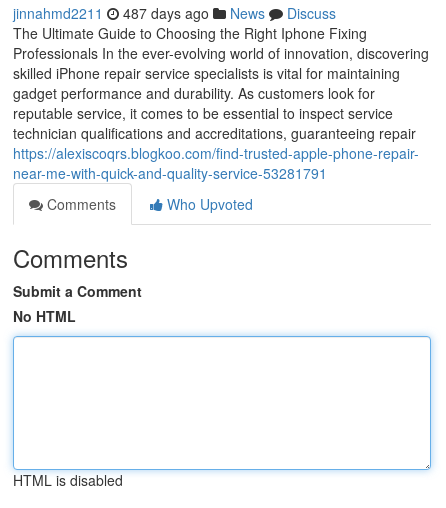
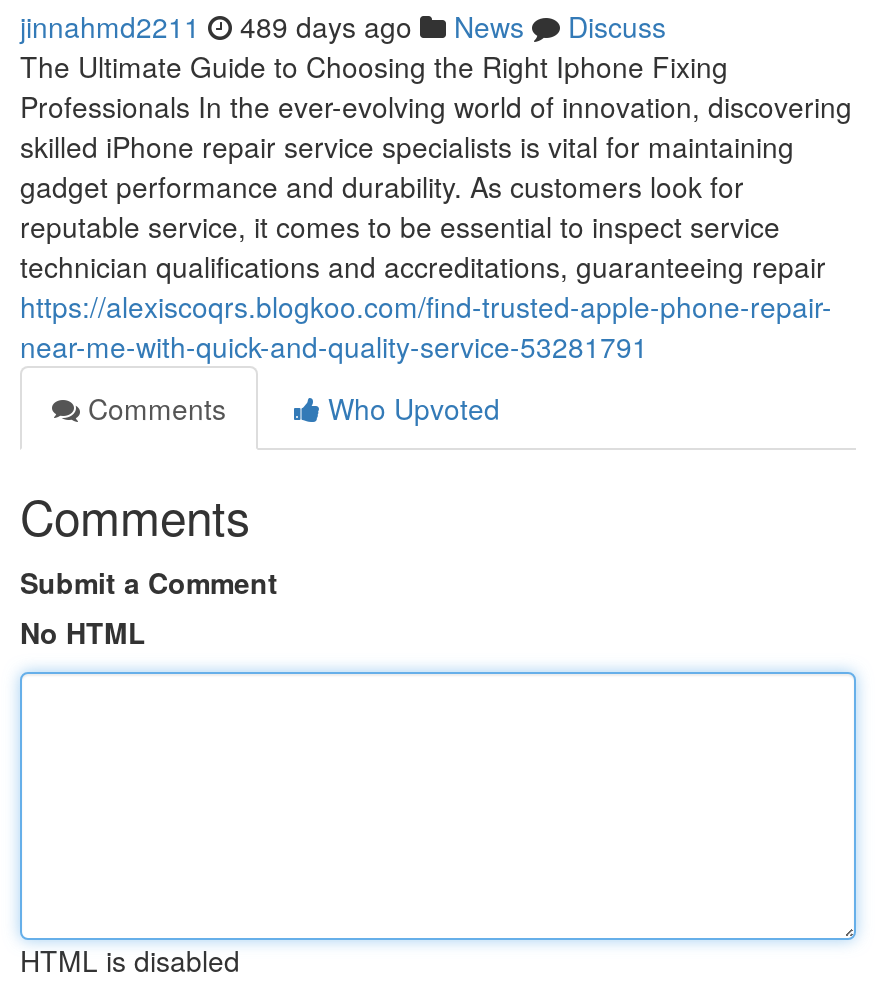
[13,3,336,23] jinnahmd2211 487 days ago News Discuss -> [20,6,666,46] jinnahmd2211 489 days ago News Discuss

